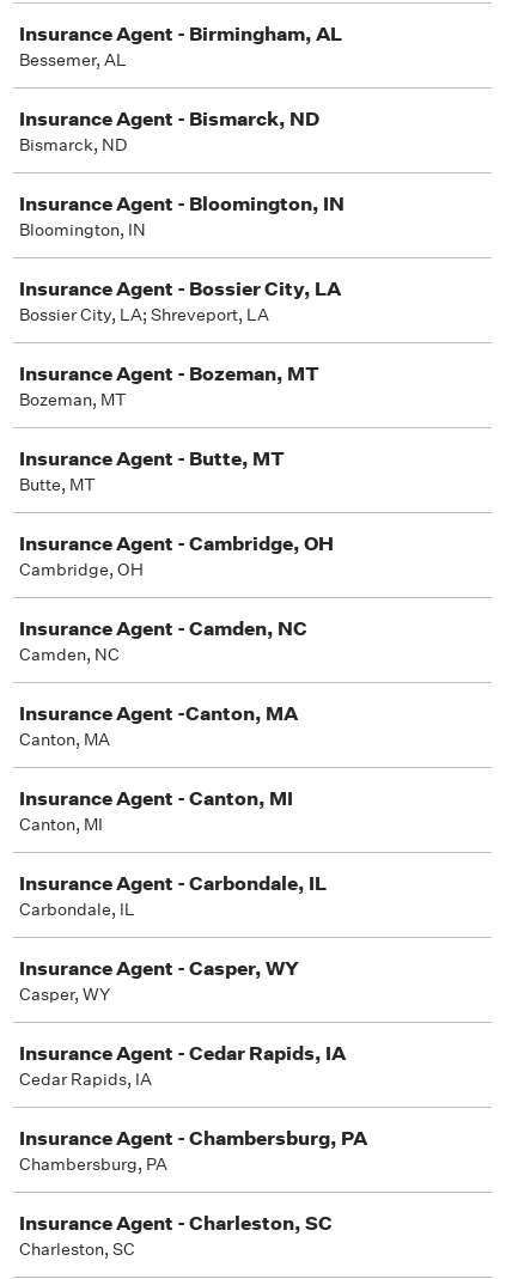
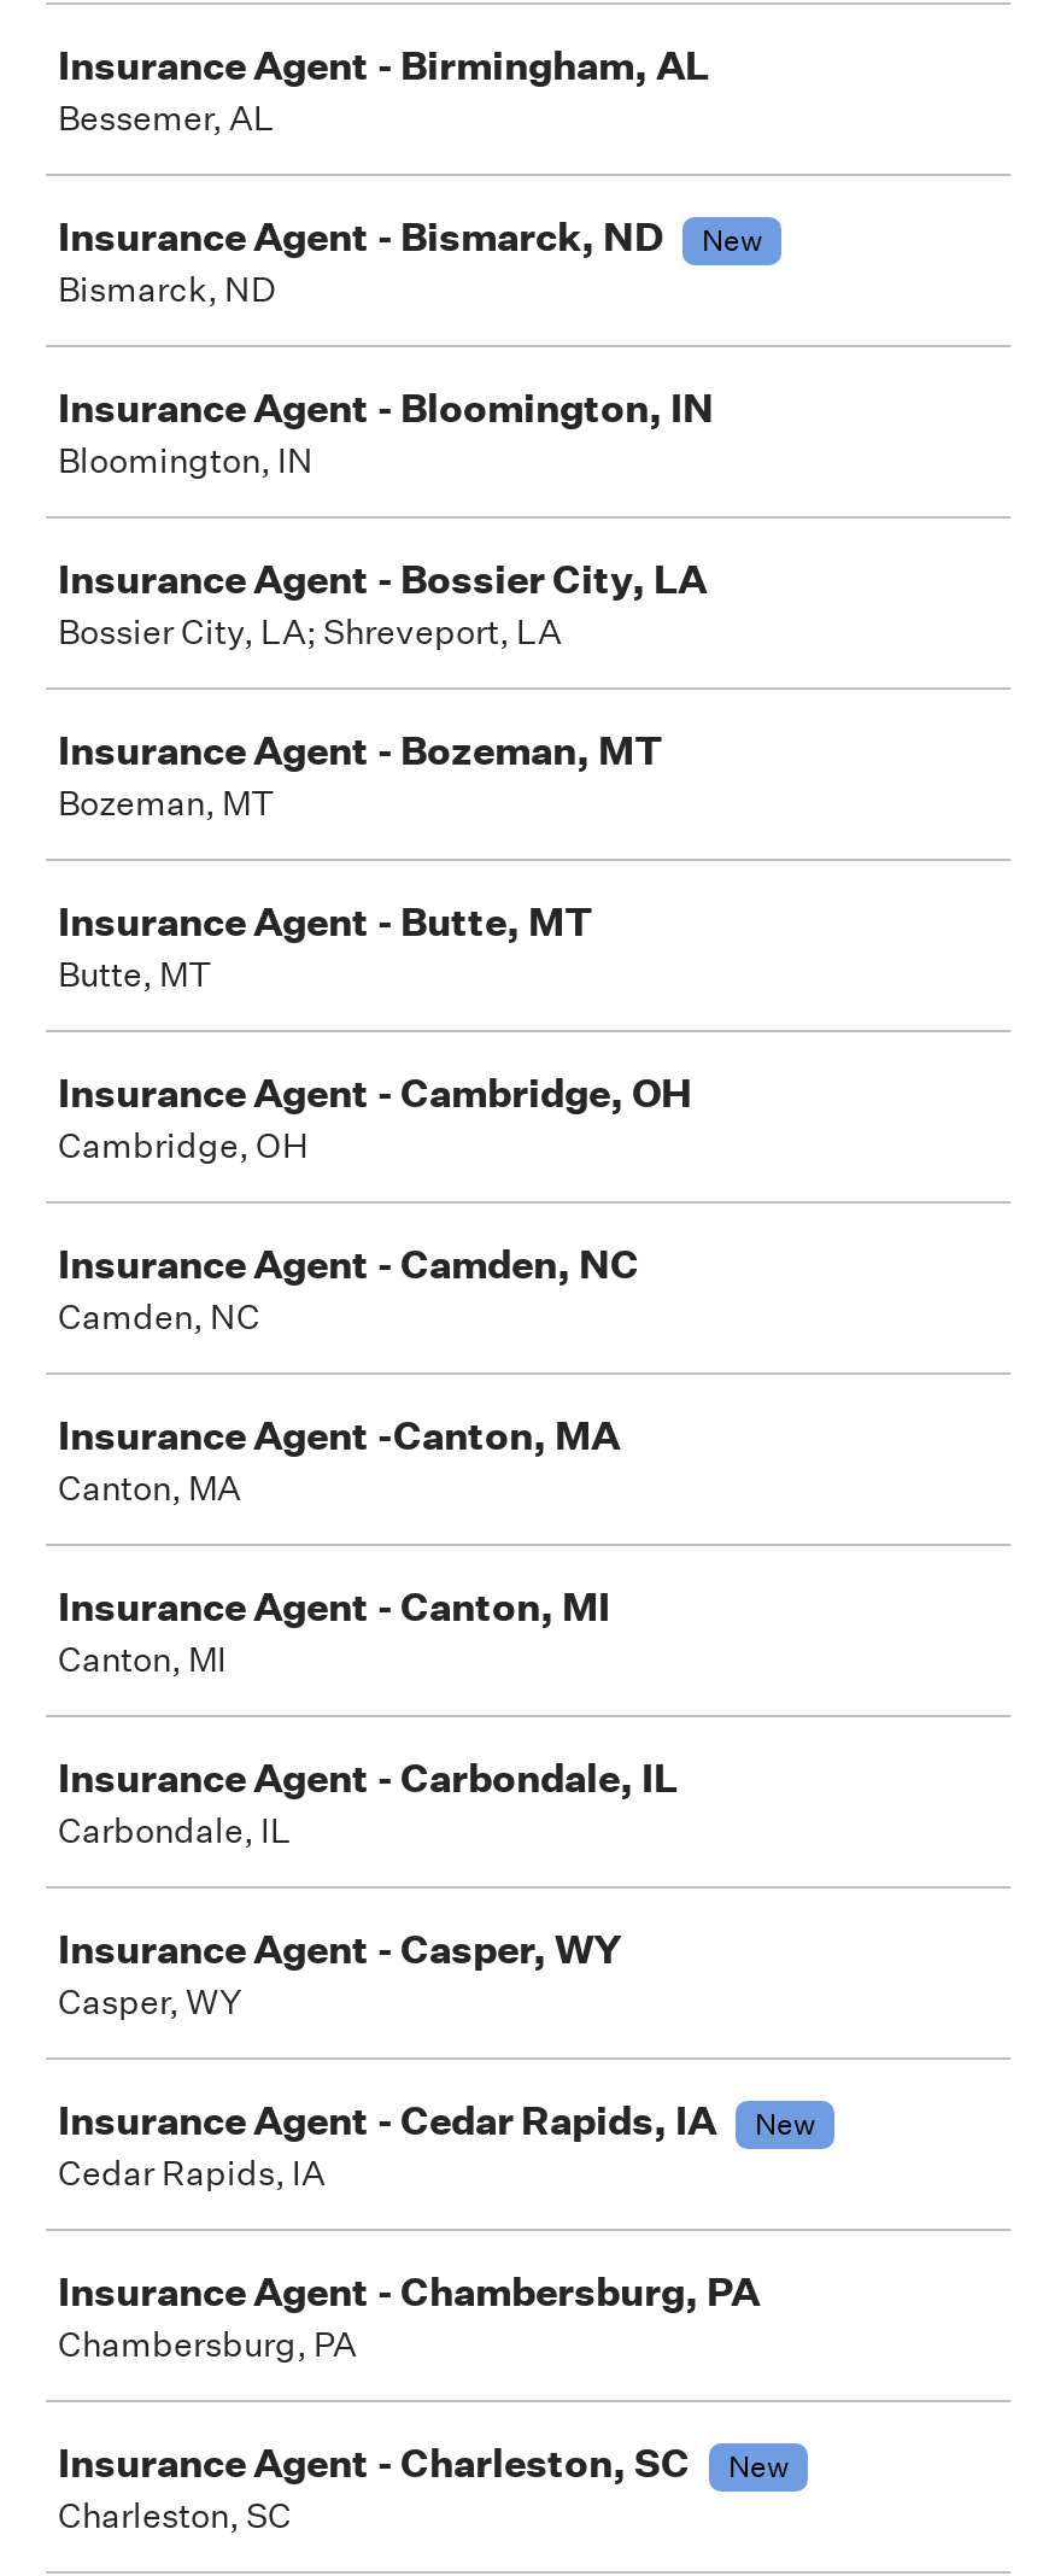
none -> [702,219,762,260] New
none -> [755,2103,815,2144] New
none -> [728,2446,789,2487] New

